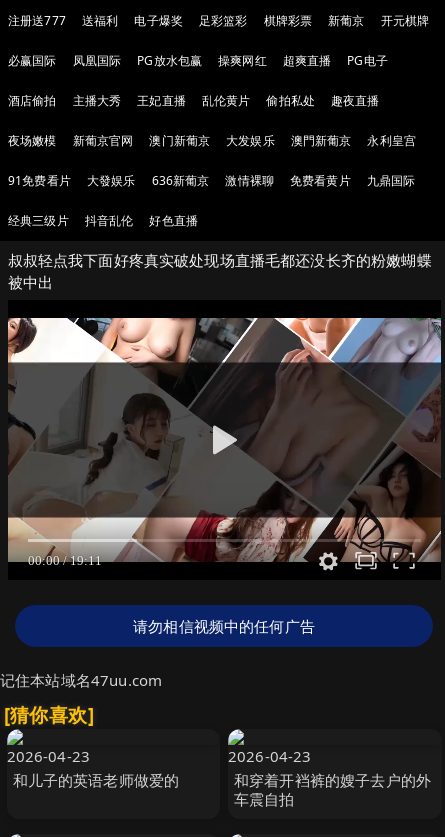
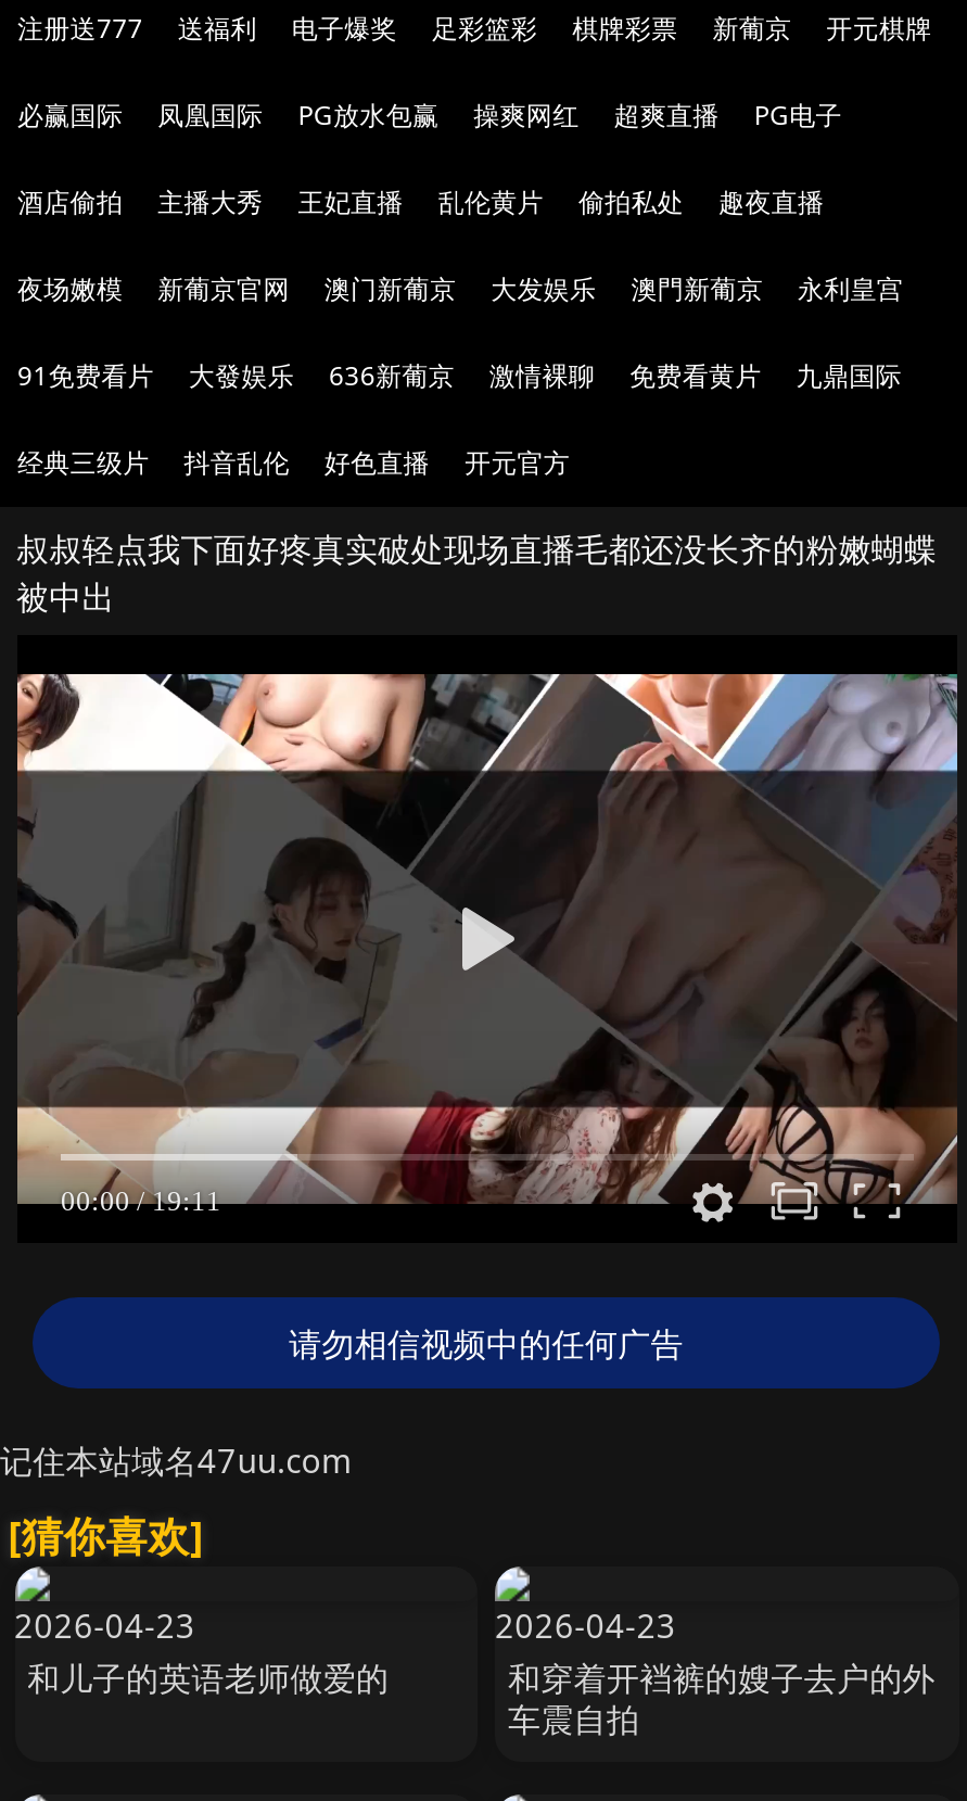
none -> [465,444,570,481] 开元官方

